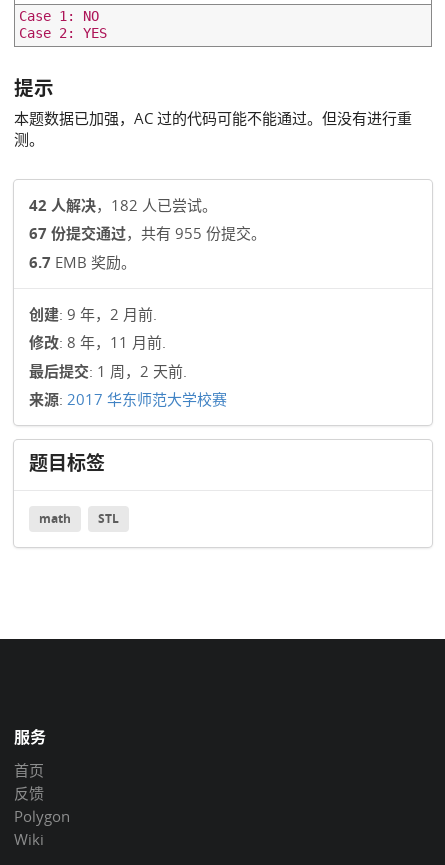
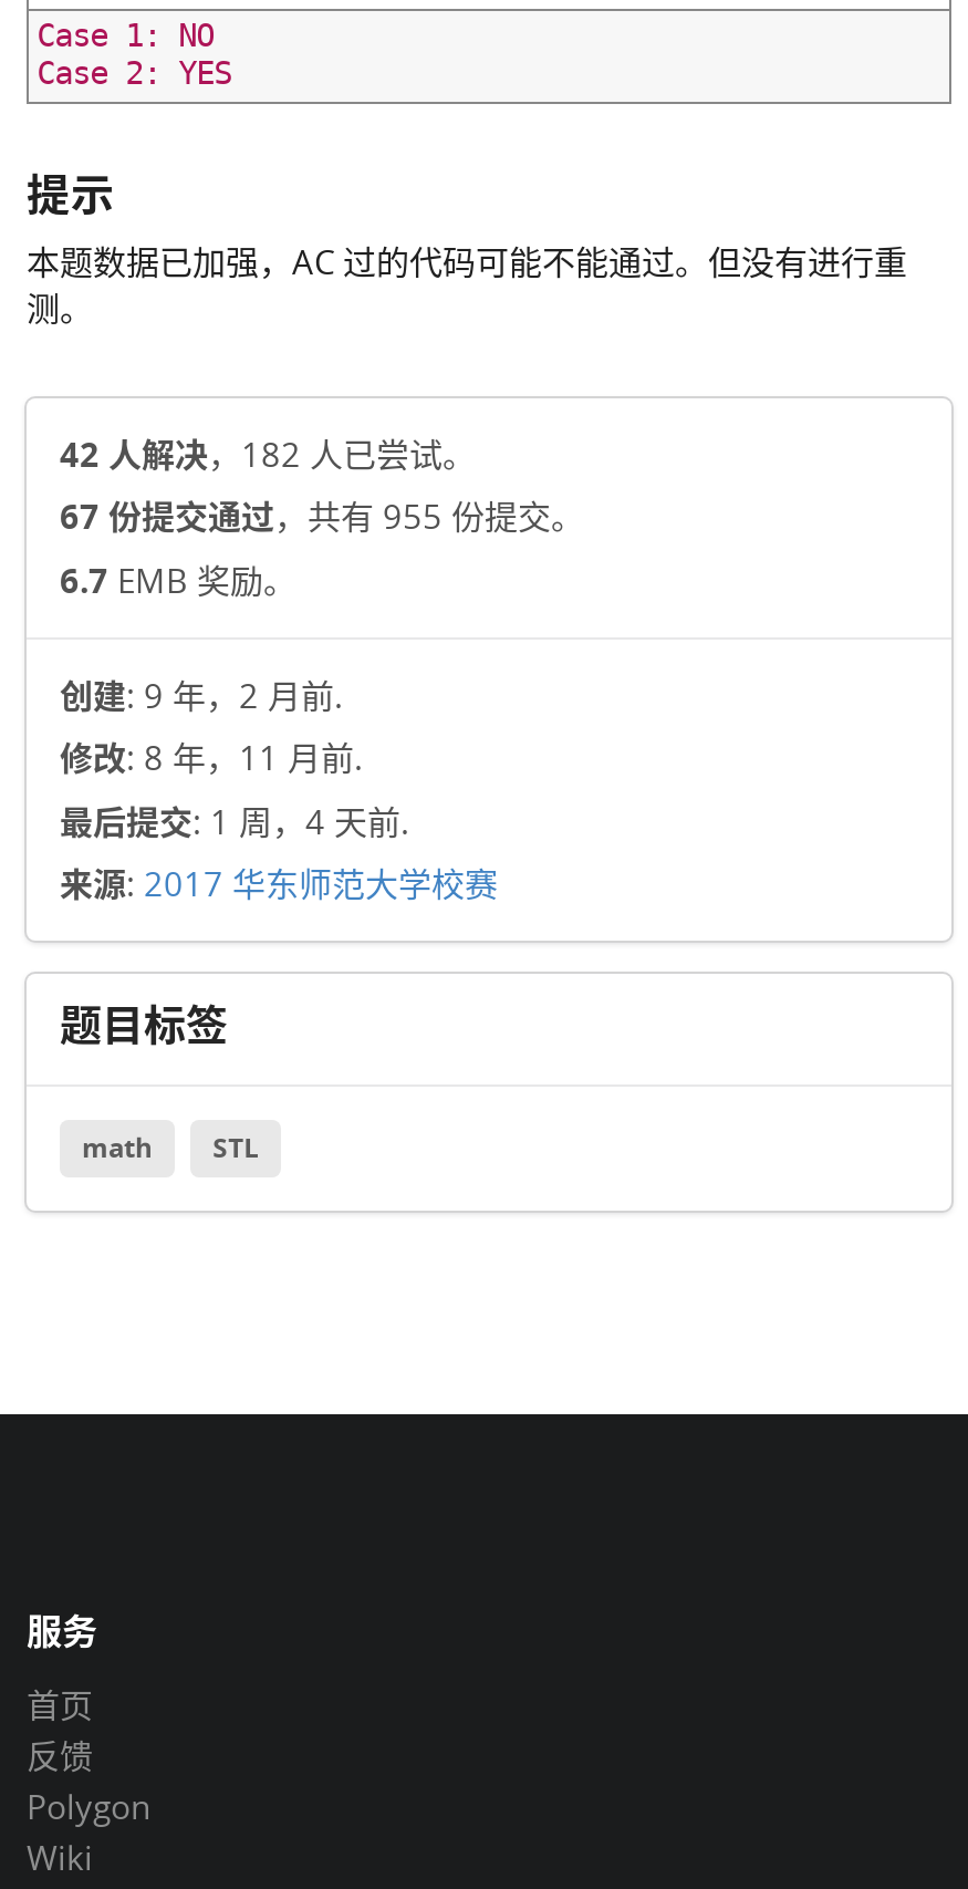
[29,361,187,381] 最后提交: 1 周，2 天前. -> [60,799,409,843] 最后提交: 1 周，4 天前.

